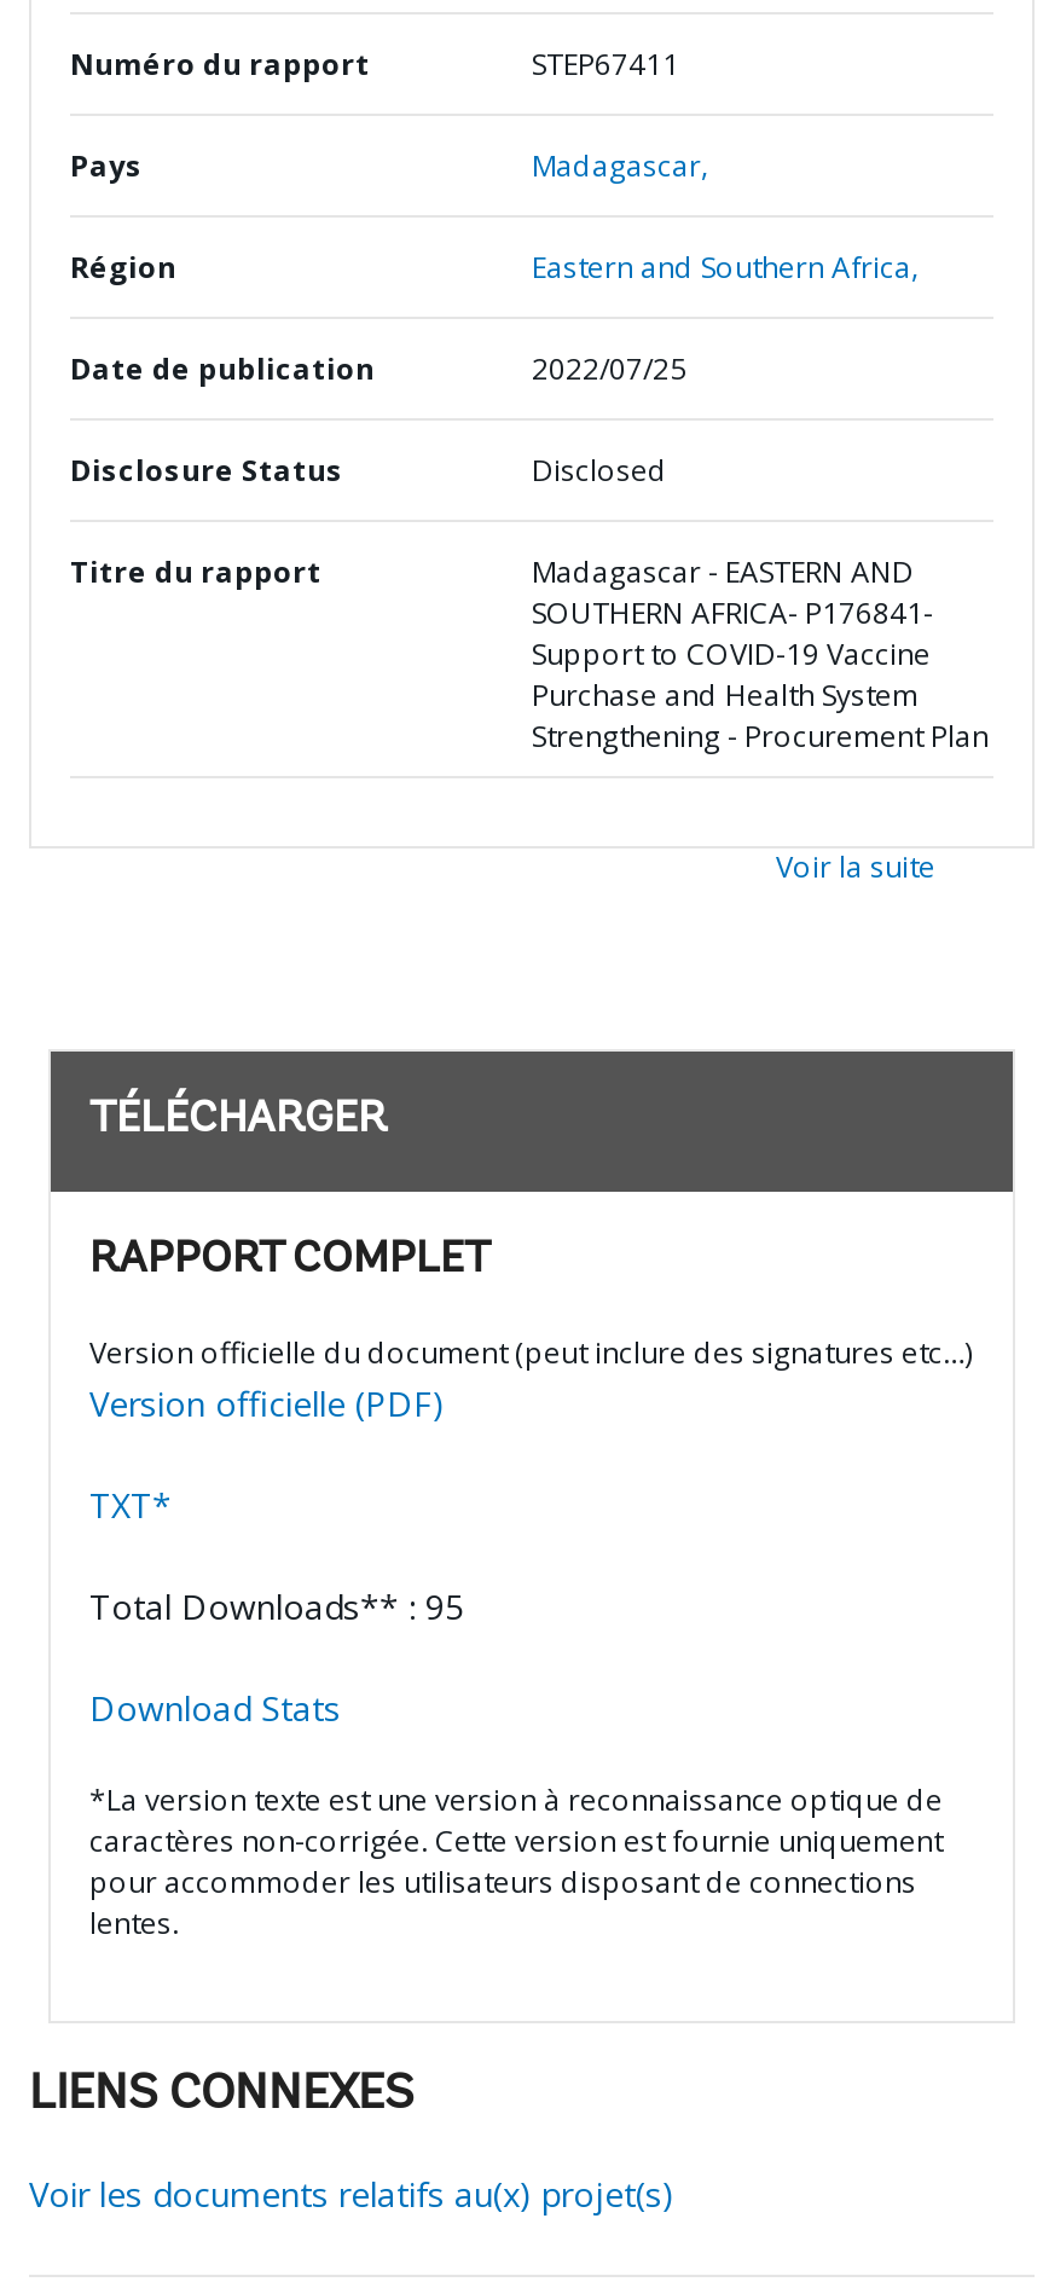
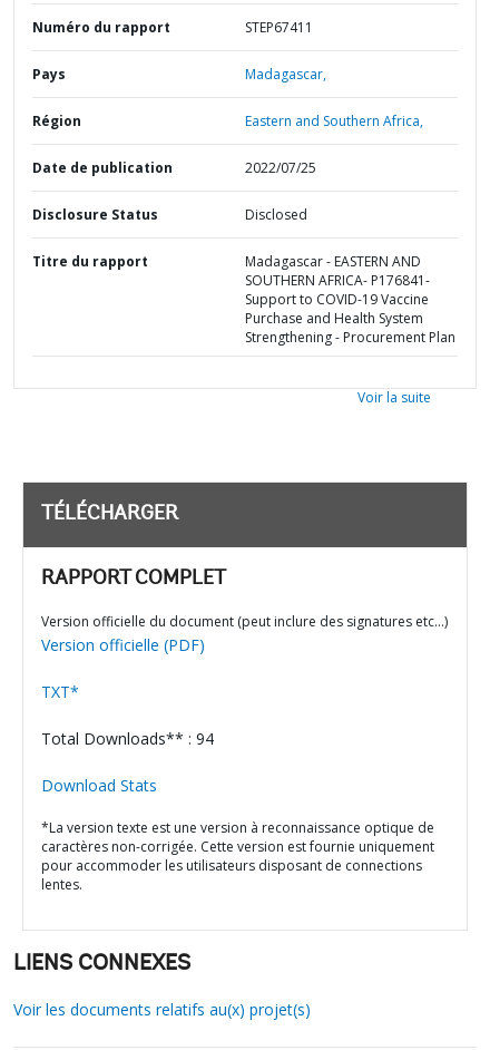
[89,1583,464,1629] Total Downloads** : 95 -> [41,728,214,749] Total Downloads** : 94

